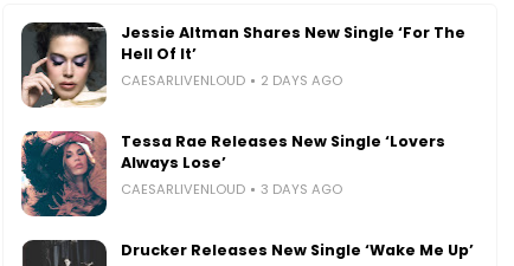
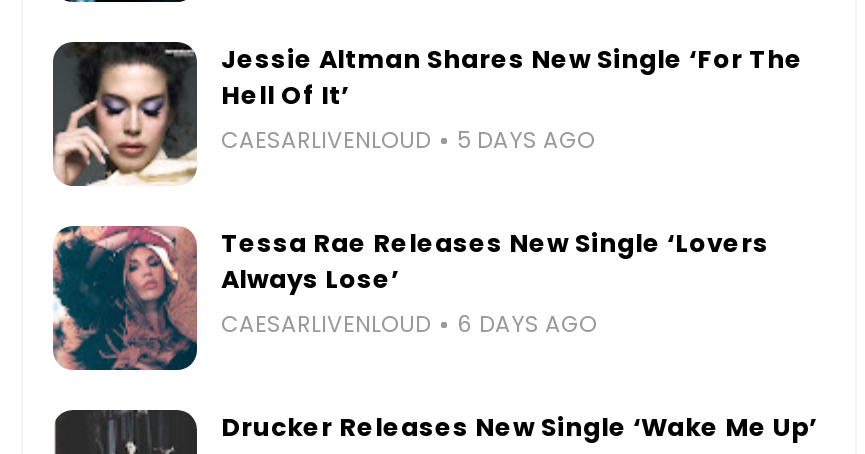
[121,71,342,90] CAESARLIVENLOUD 2 DAYS AGO -> [221,124,595,156] CAESARLIVENLOUD 5 DAYS AGO
[121,180,342,199] CAESARLIVENLOUD 3 DAYS AGO -> [221,308,597,340] CAESARLIVENLOUD 6 DAYS AGO

